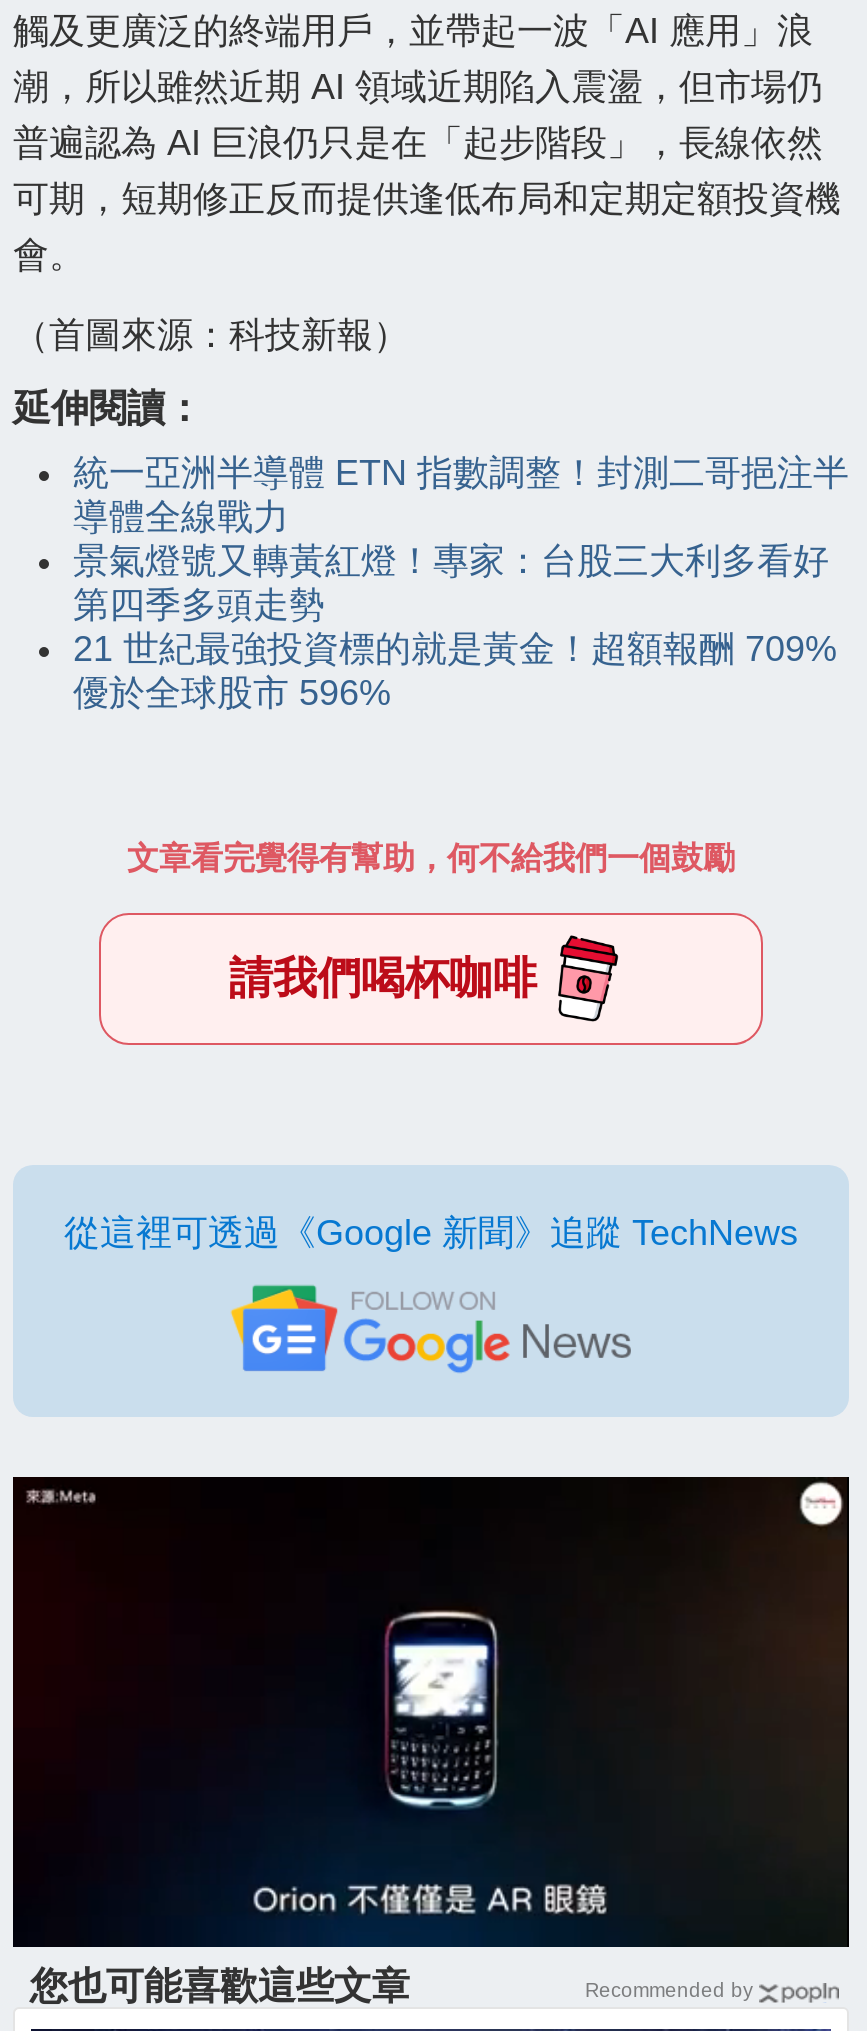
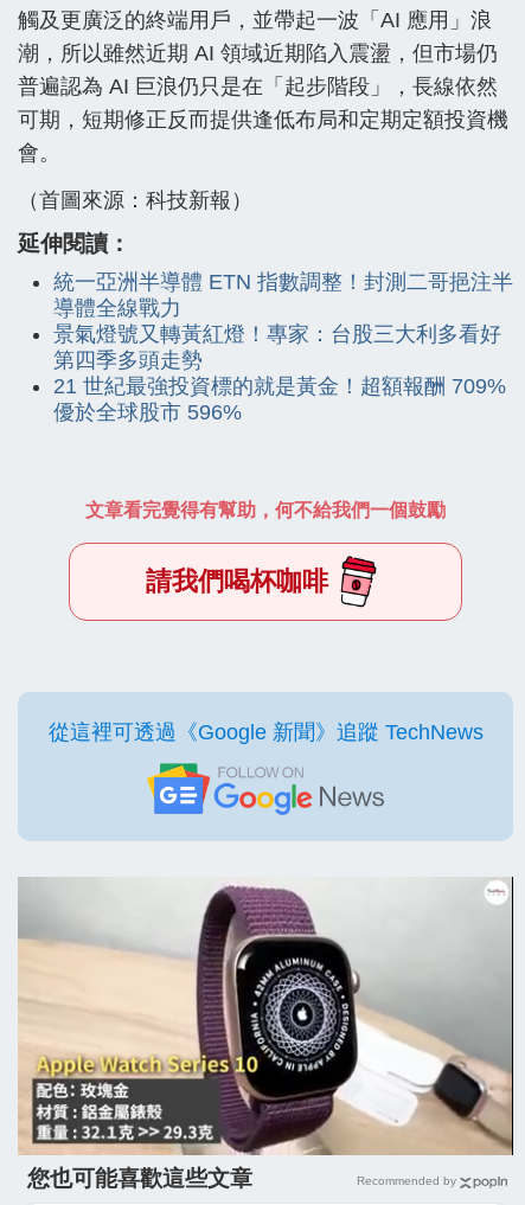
[11,1475,849,1949] [image] -> [18,877,513,1156] [image]

